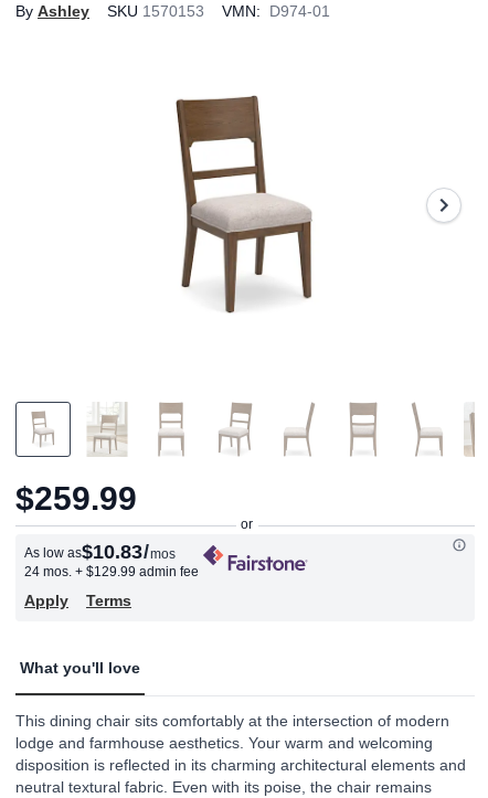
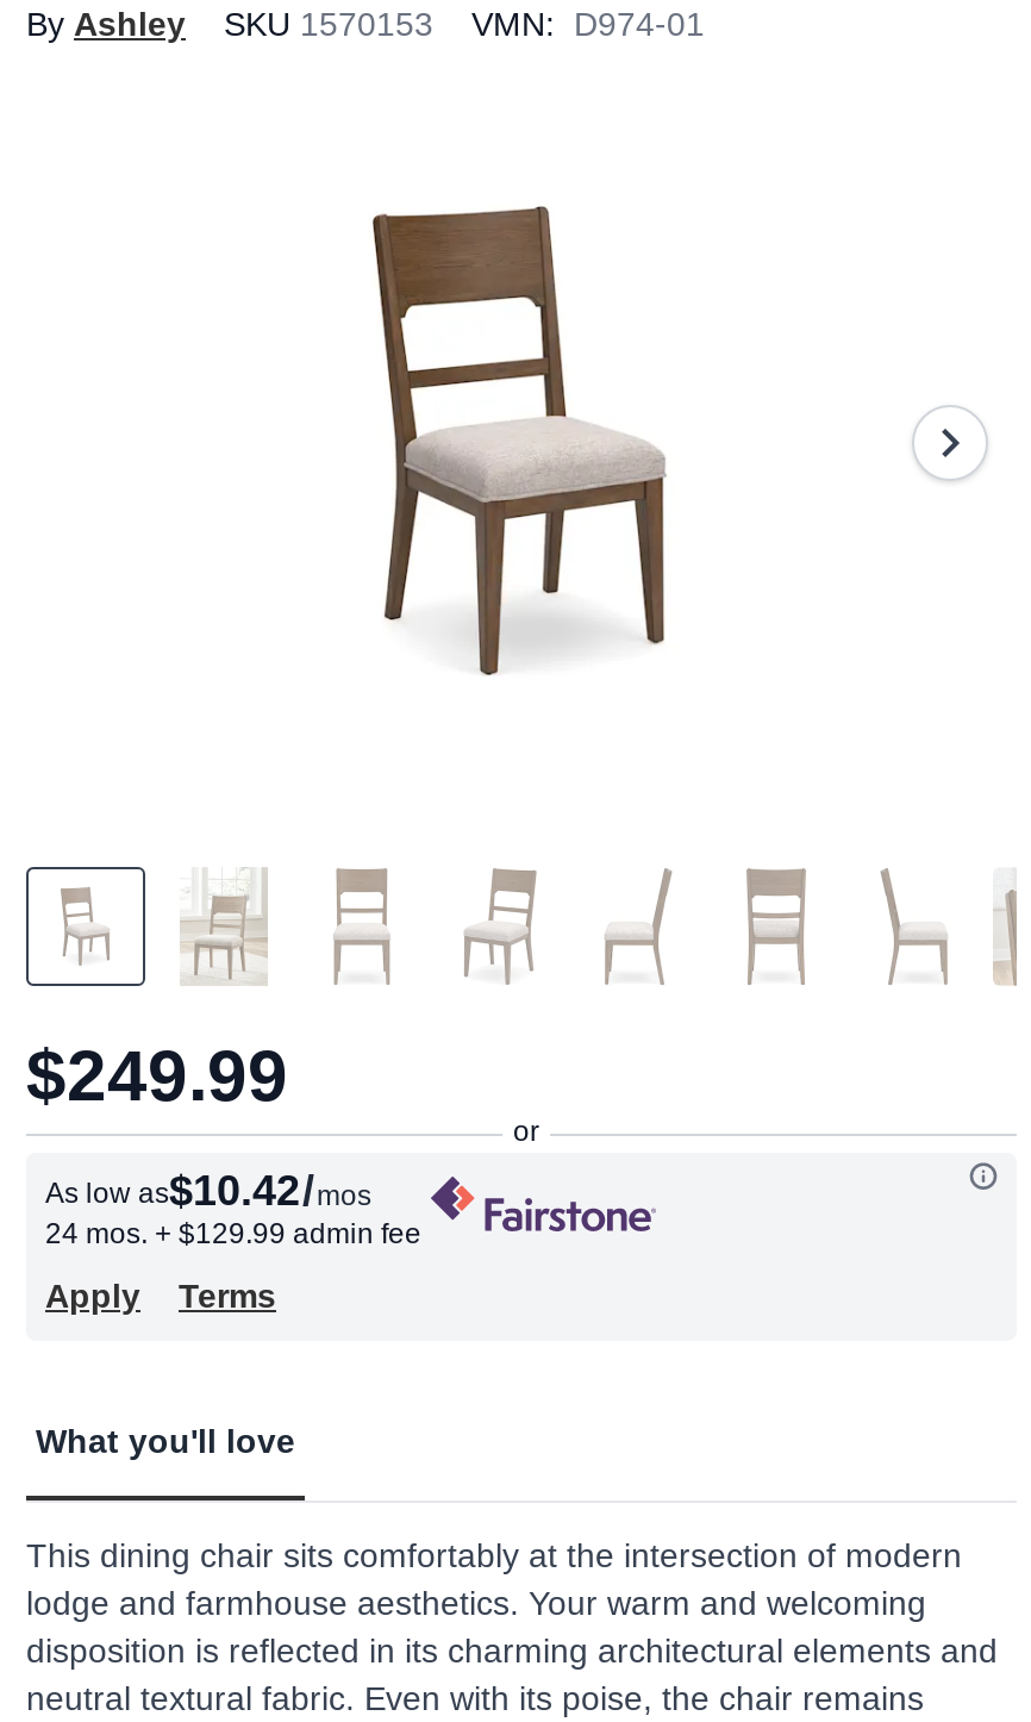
[15,480,137,517] $259.99 -> [26,1036,288,1115] $249.99
[24,541,176,563] As low as$10.83 /mos -> [45,1167,371,1215] As low as$10.42 /mos

